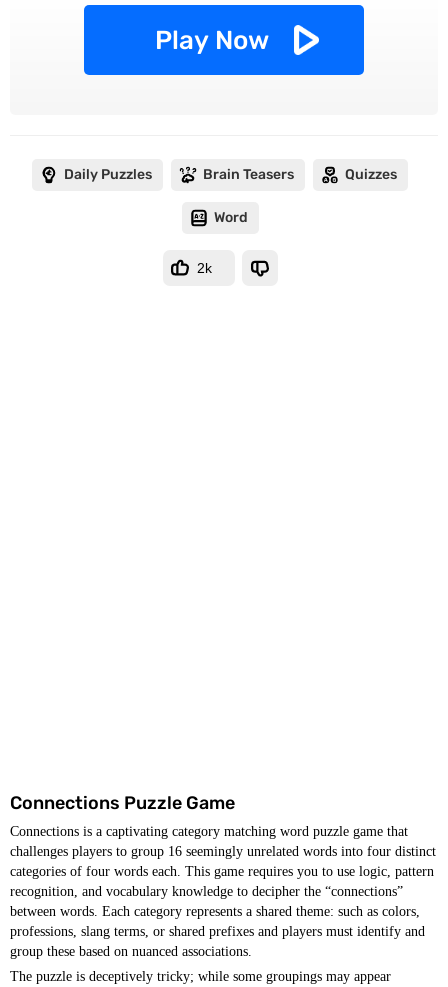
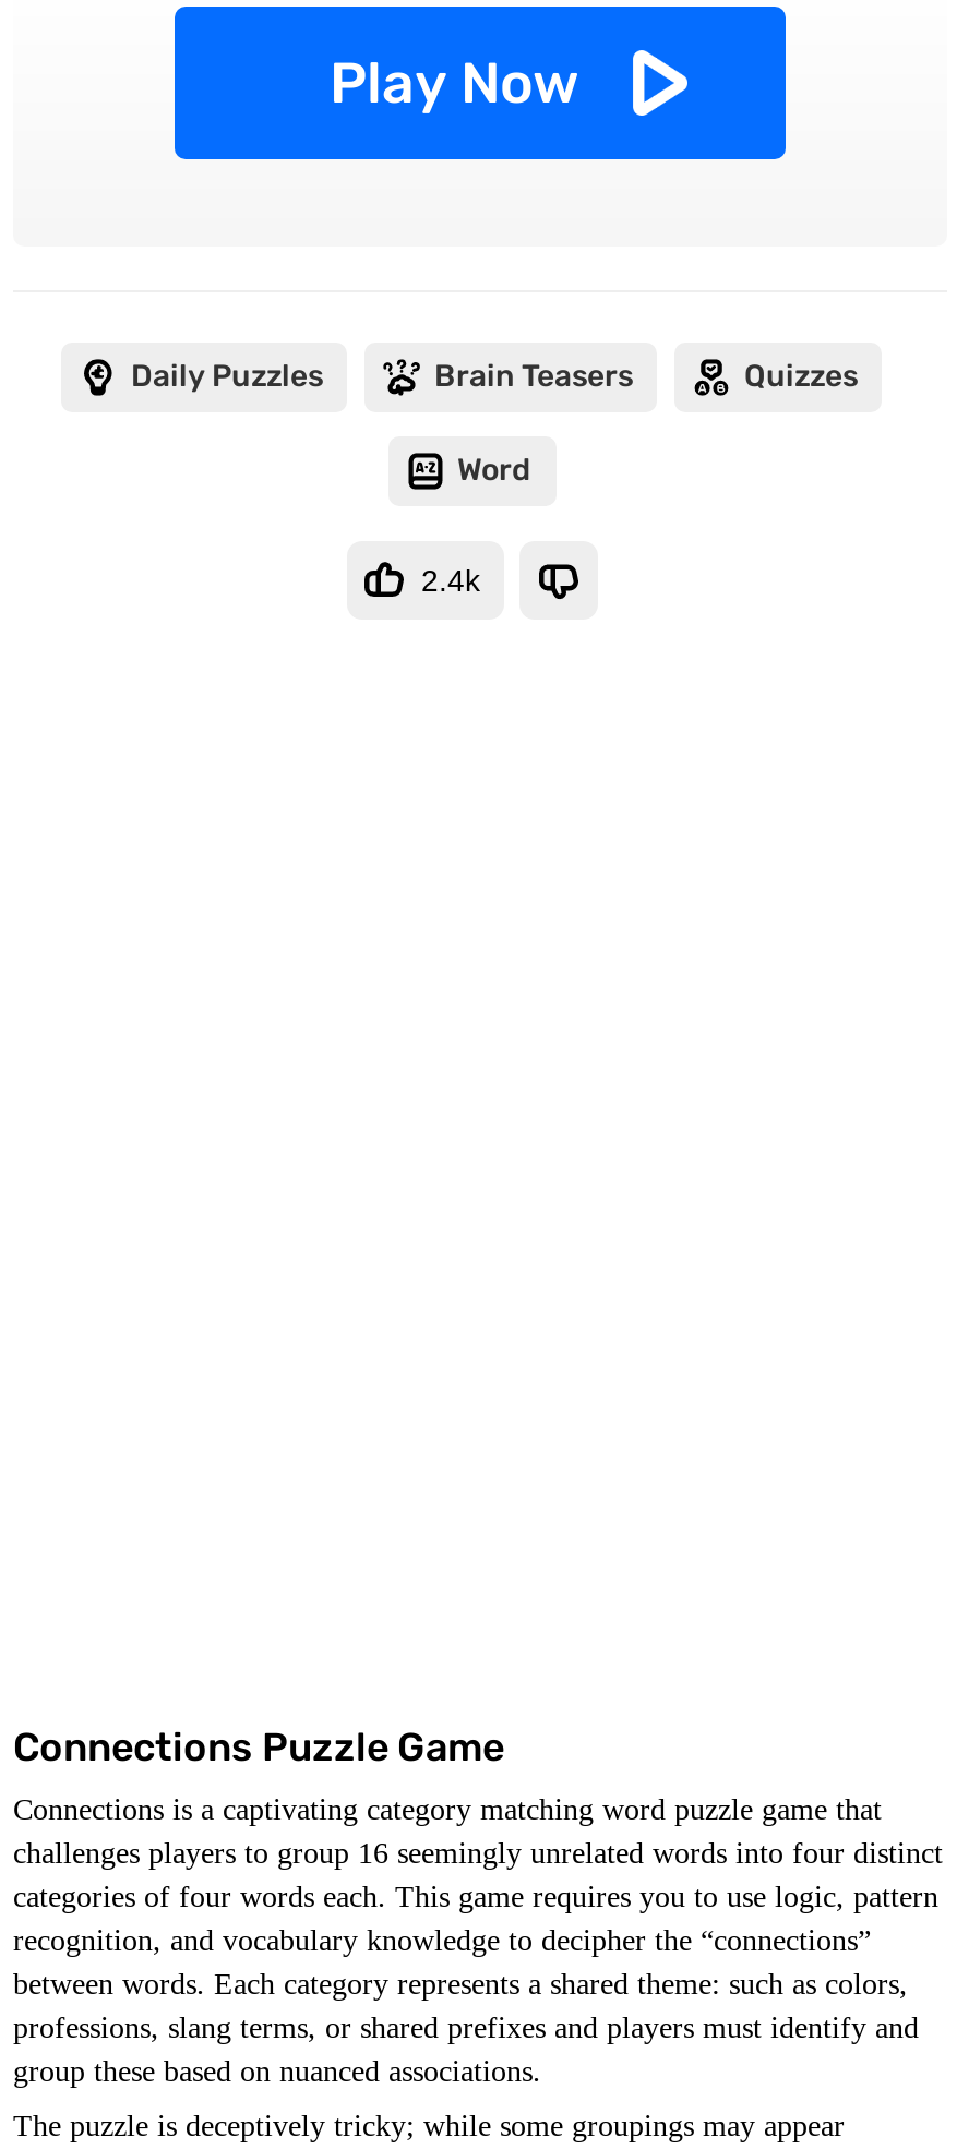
[197,260,212,276] 2k -> [421,563,480,598] 2.4k

